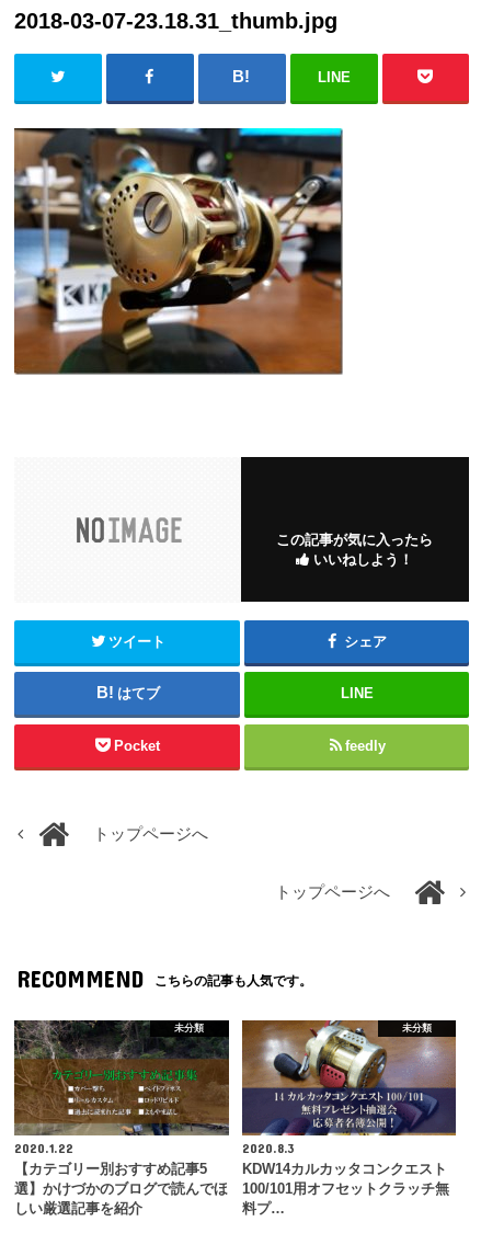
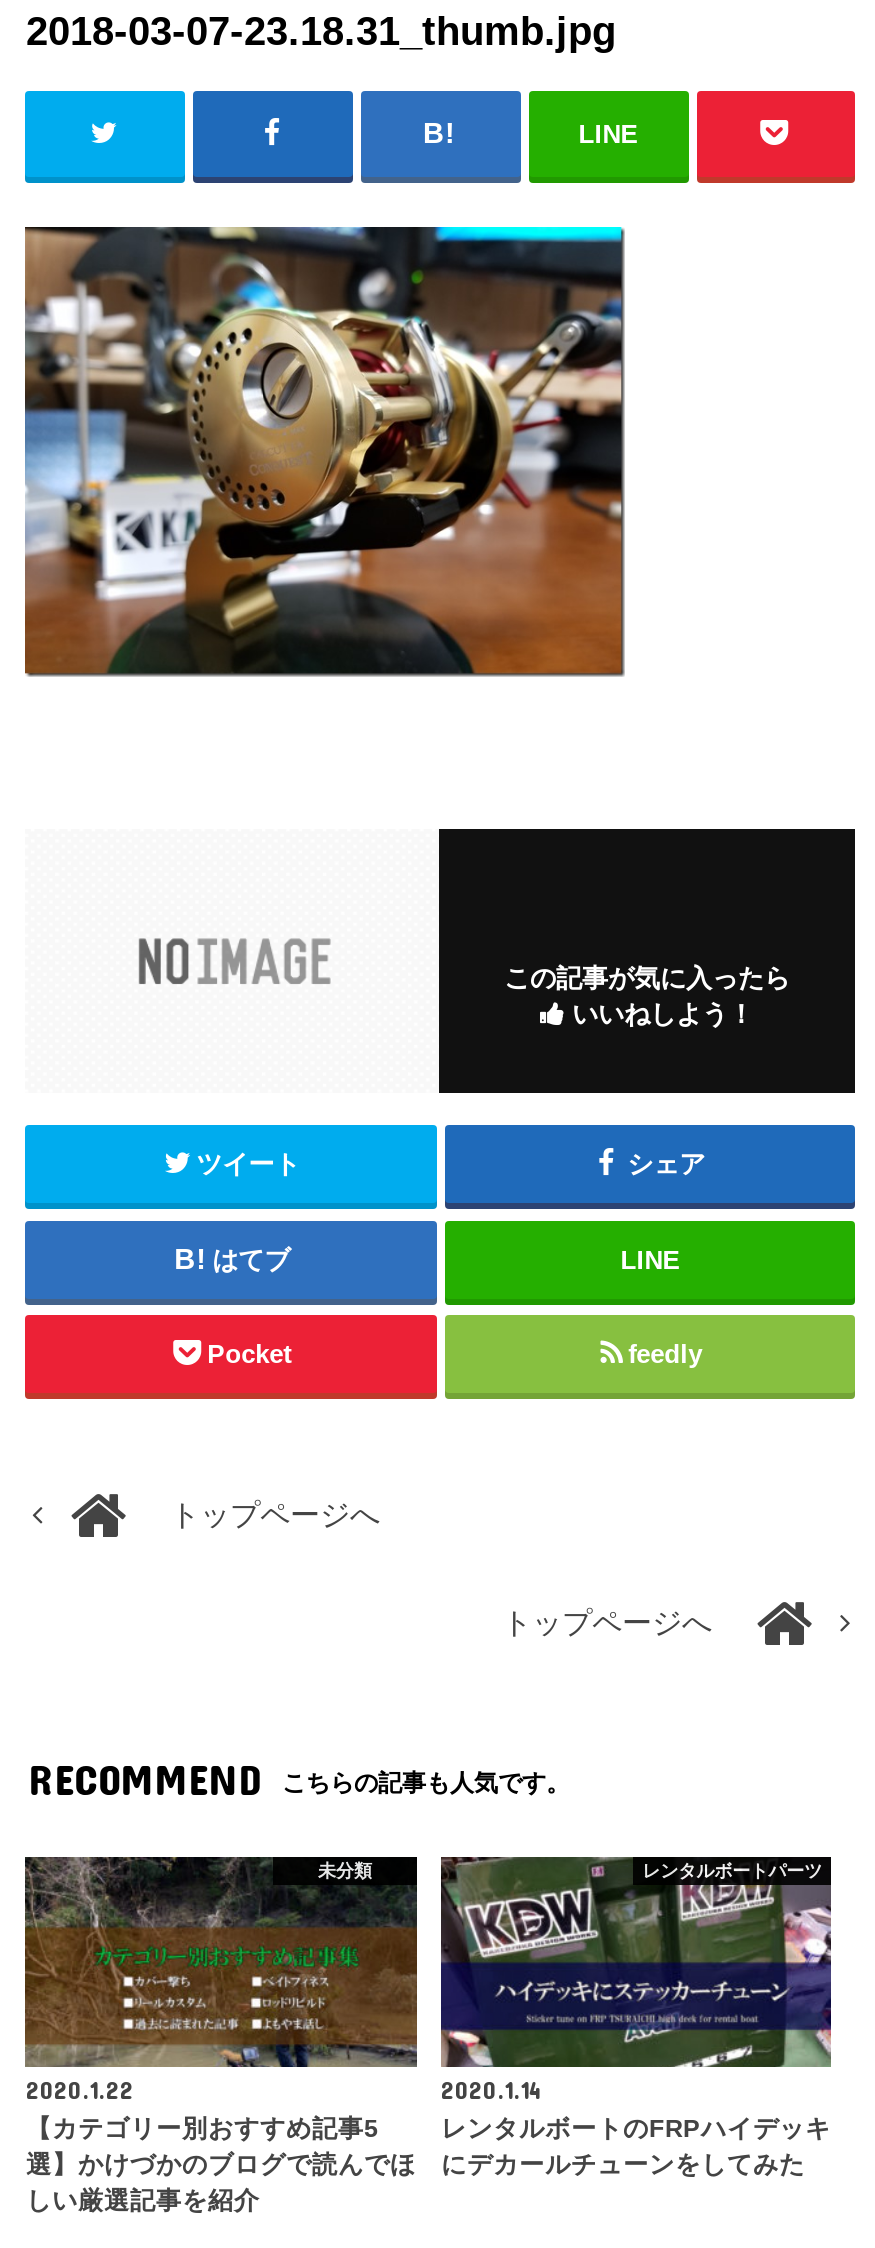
[241,1019,456,1138] [image] | 未分類 -> [439,1855,833,2071] [image] | レンタルボートパーツ
[242,1140,449,1217] 2020.8.3 | KDW14カルカッタコンクエスト | 100/101用オフセットクラッチ無 | 料プ… -> [441,2074,831,2178] 2020.1.14 | レンタルボートのFRPハイデッキ | にデカールチューンをしてみた

